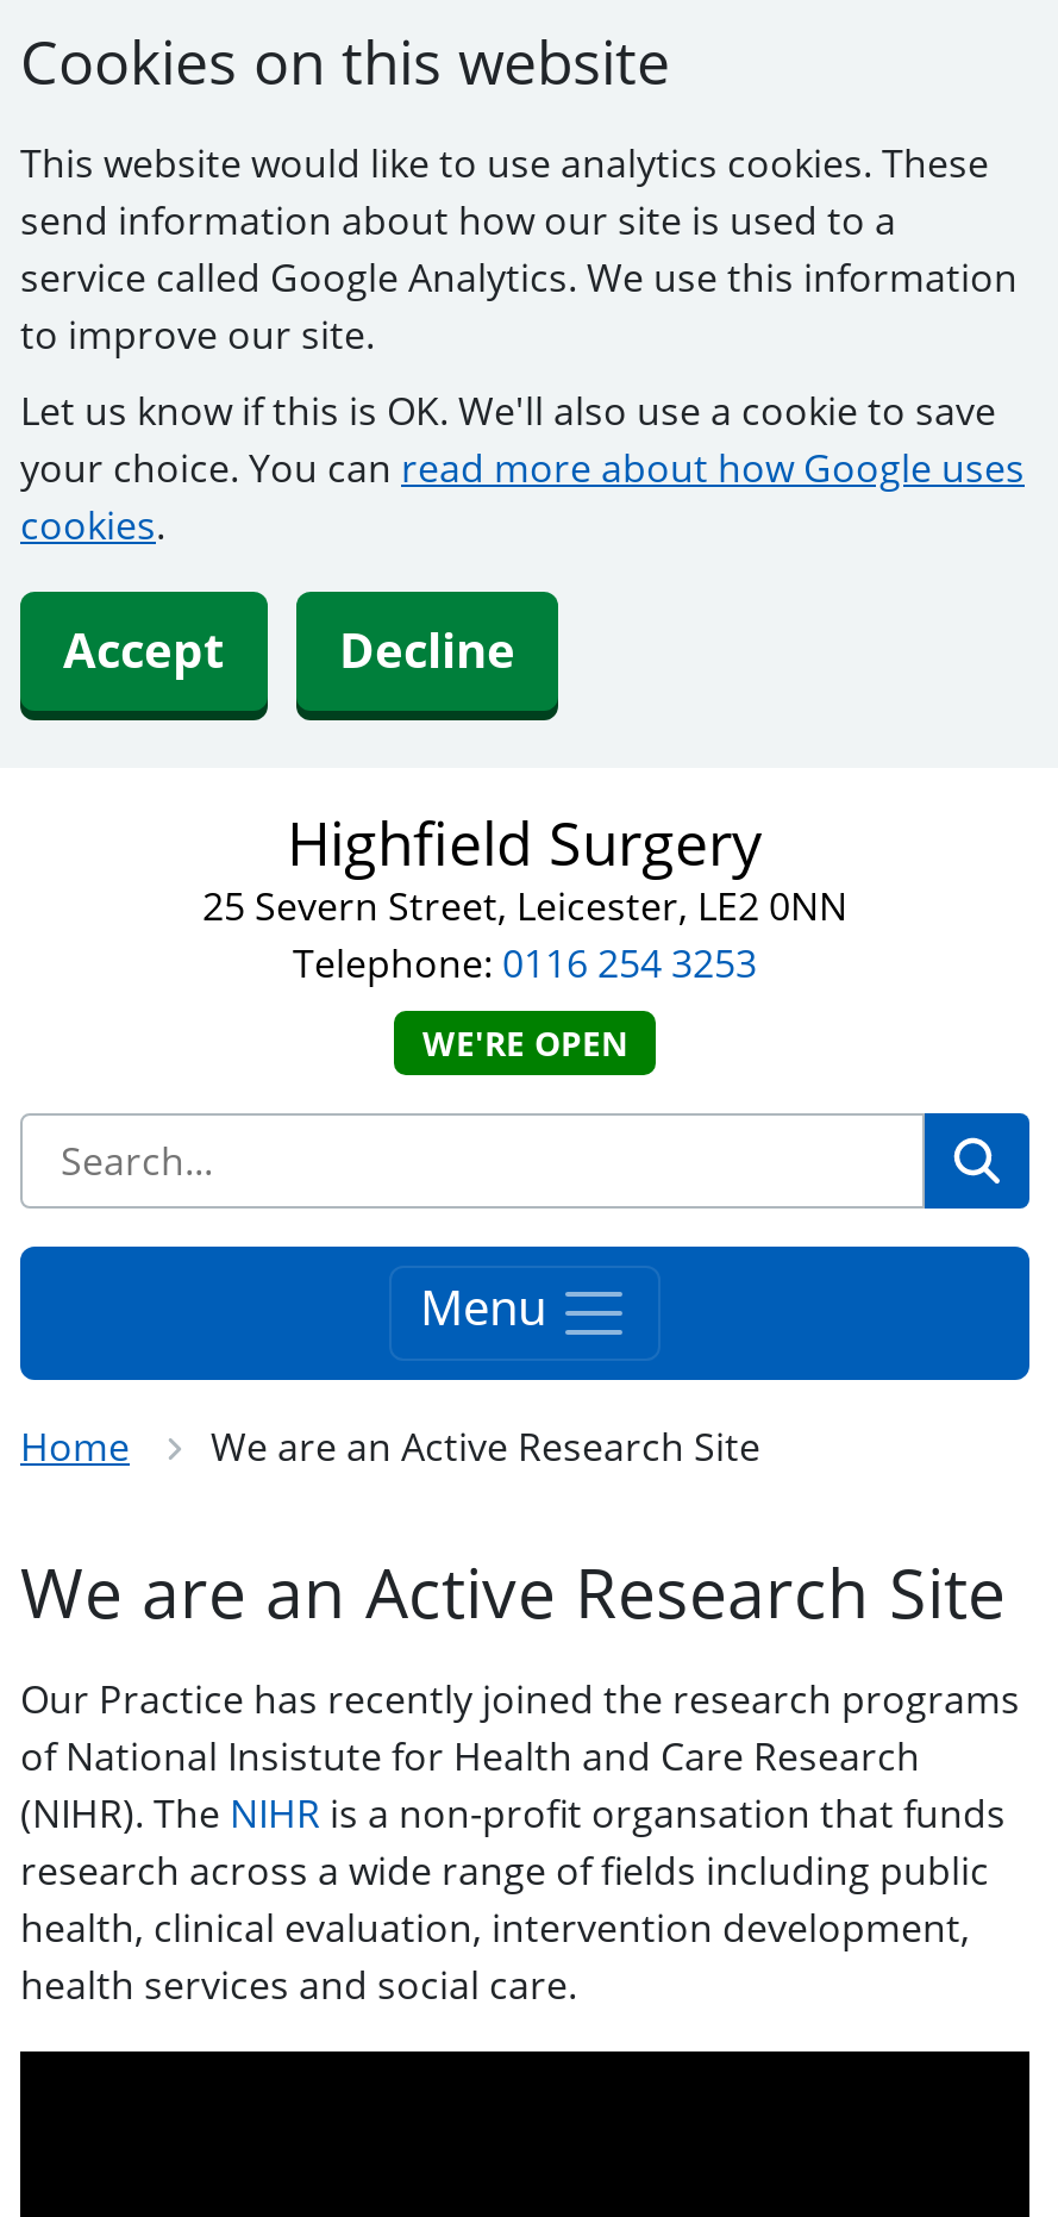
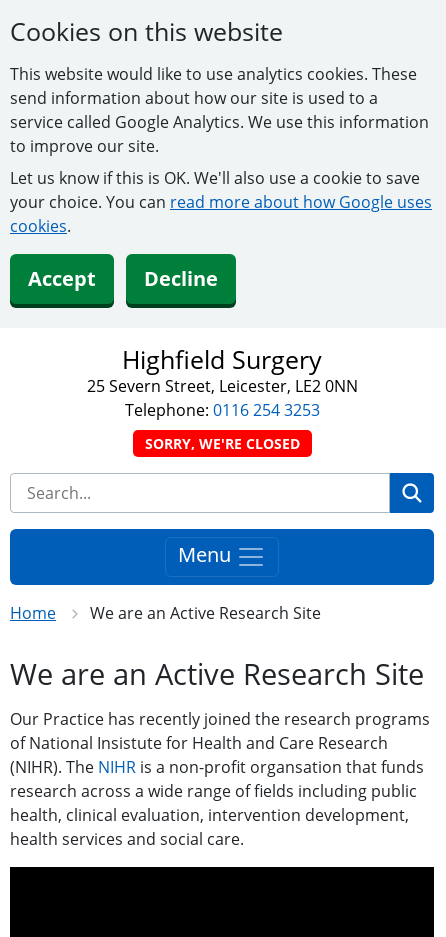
[422,1020,627,1066] WE'RE OPEN -> [144,434,299,453] SORRY, WE'RE CLOSED

